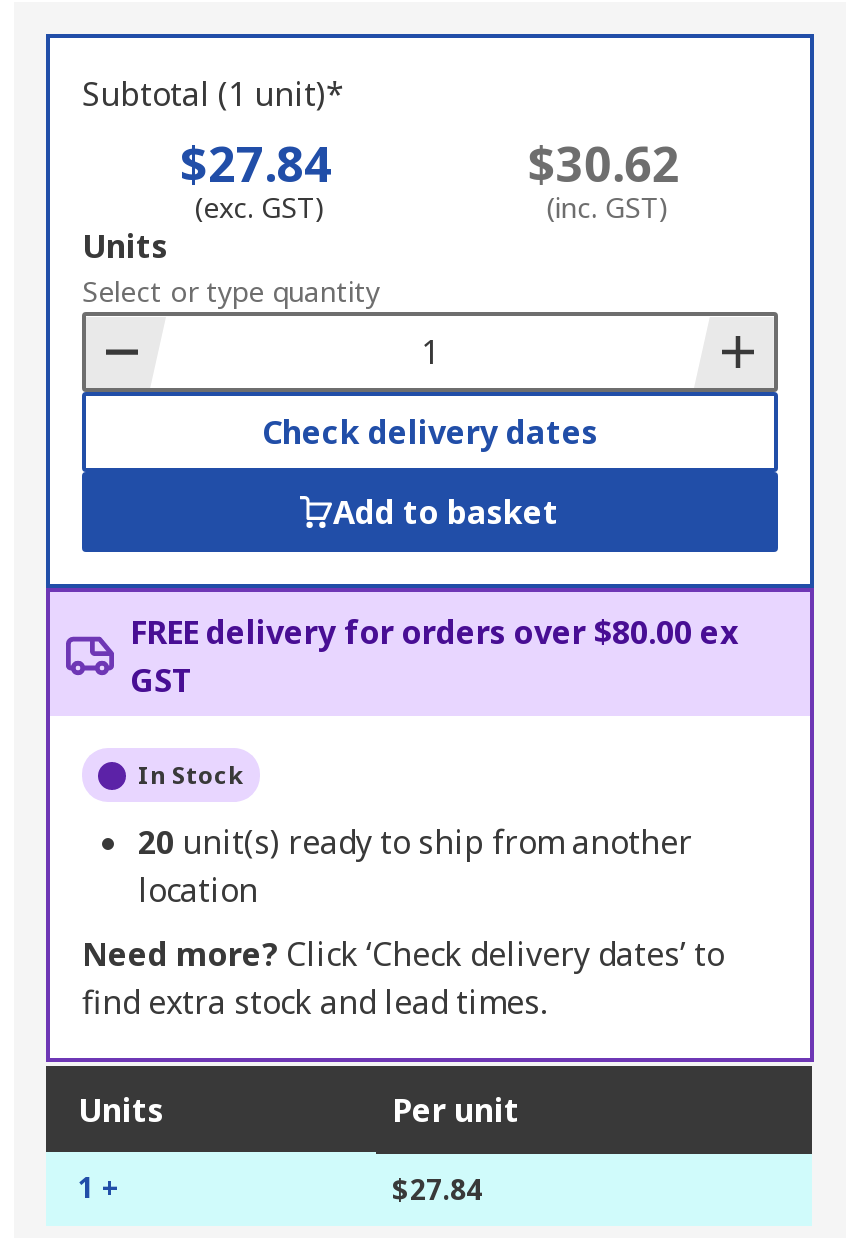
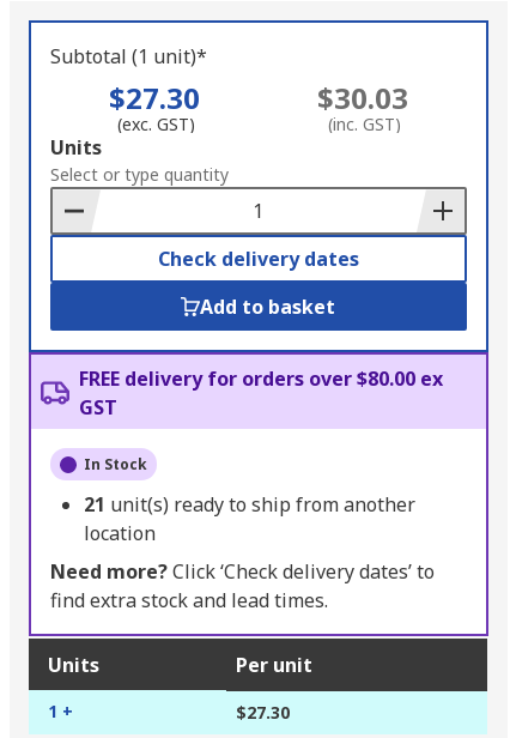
[180,131,332,197] $27.84 -> [109,78,200,118] $27.30
[528,131,680,197] $30.62 -> [317,78,408,118] $30.03
[138,821,692,865] 20 unit(s) ready to ship from another -> [84,492,415,518] 21 unit(s) ready to ship from another
[392,1171,482,1209] $27.84 -> [236,701,290,724] $27.30

